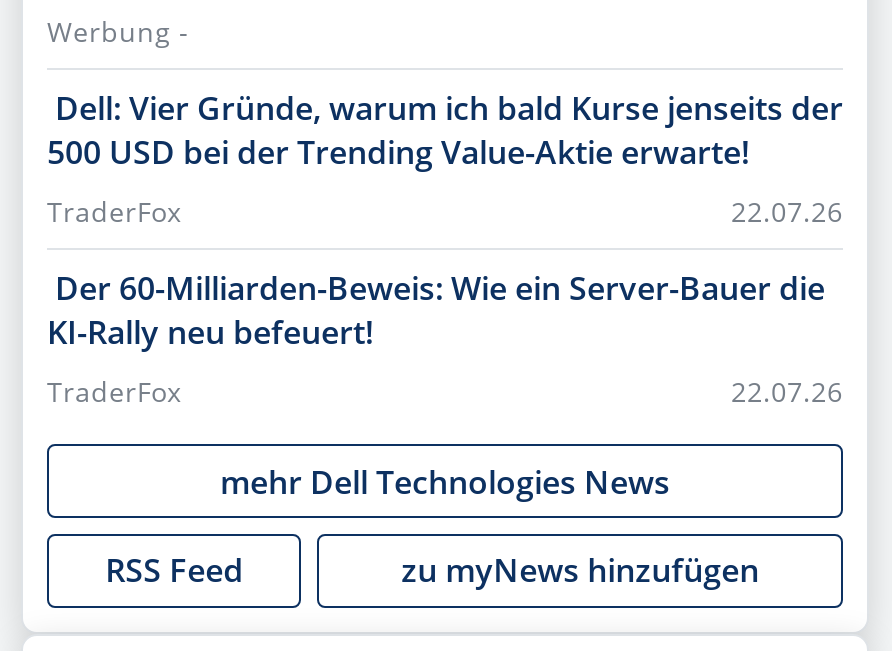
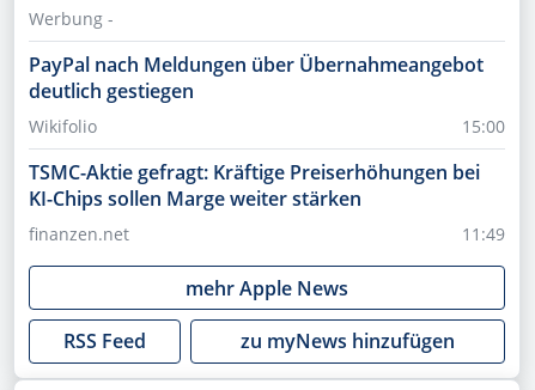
[47,87,843,175] Dell: Vier Gründe, warum ich bald Kurse jenseits der | 500 USD bei der Trending Value-Aktie erwarte! -> [29,52,484,105] PayPal nach Meldungen über Übernahmeangebot | deutlich gestiegen
[47,193,843,231] 22.07.26 | TraderFox -> [29,115,505,138] 15:00 | Wikifolio
[47,267,825,355] Der 60-Milliarden-Beweis: Wie ein Server-Bauer die | KI-Rally neu befeuert! -> [29,160,480,212] TSMC-Aktie gefragt: Kräftige Preiserhöhungen bei | KI-Chips sollen Marge weiter stärken
[47,373,843,411] 22.07.26 | TraderFox -> [29,223,505,246] 11:49 | finanzen.net
[220,459,670,503] mehr Dell Technologies News -> [186,275,348,301] mehr Apple News

